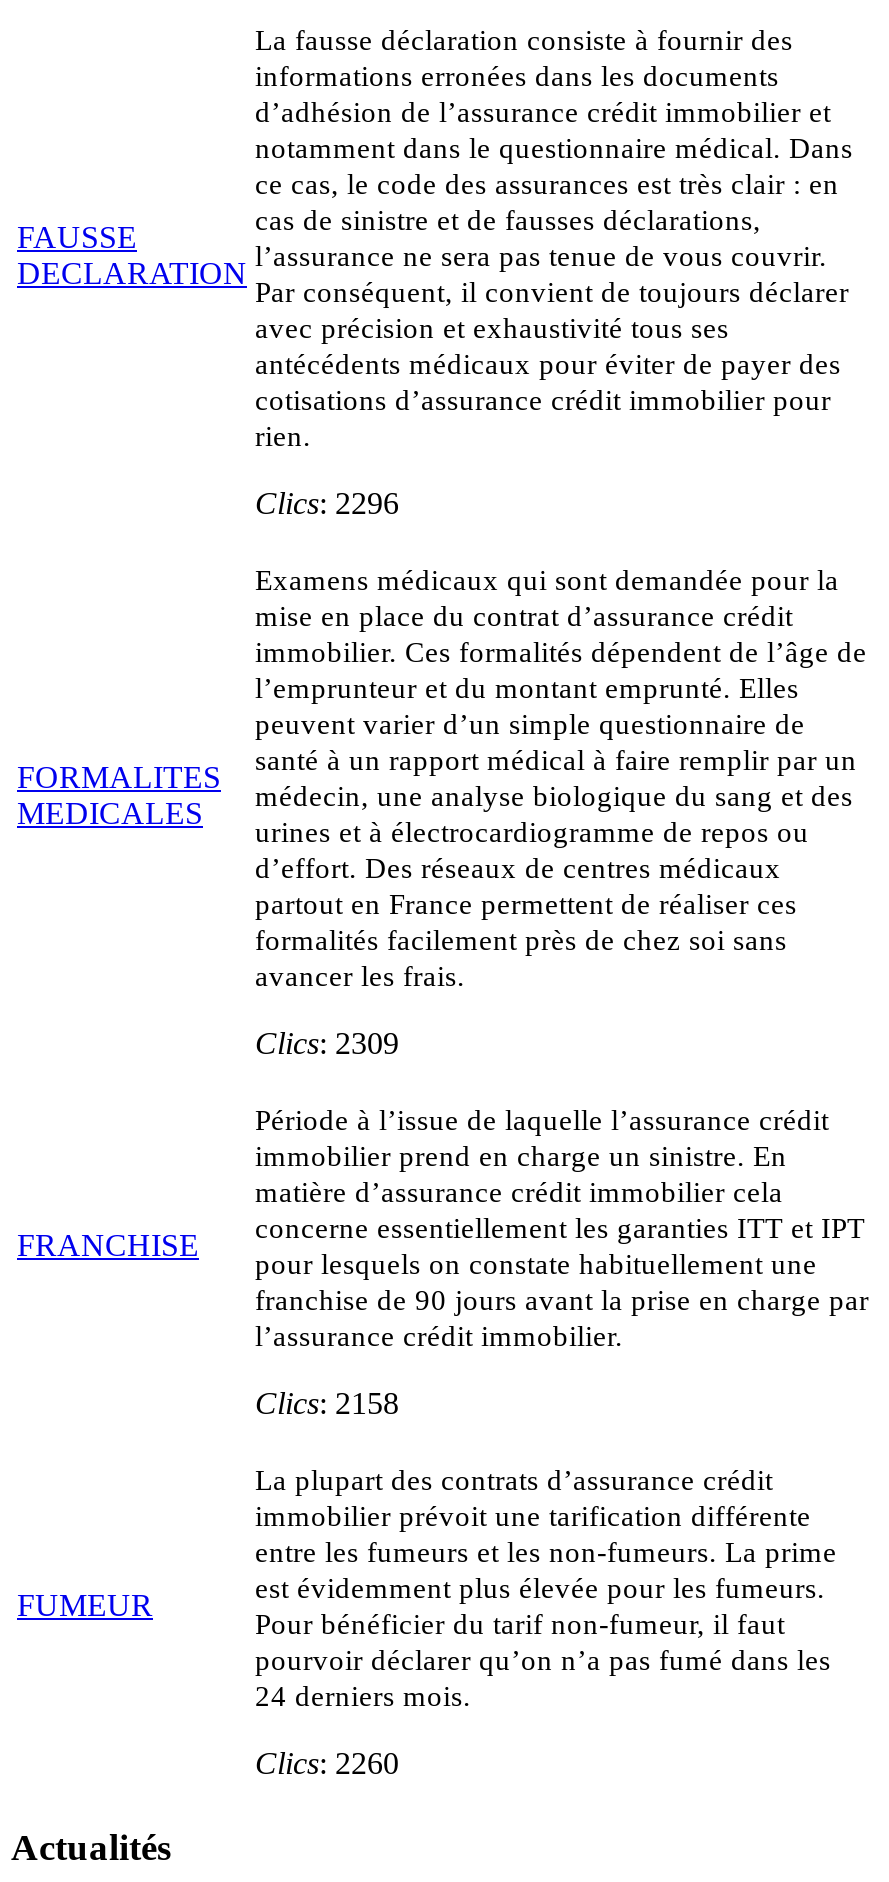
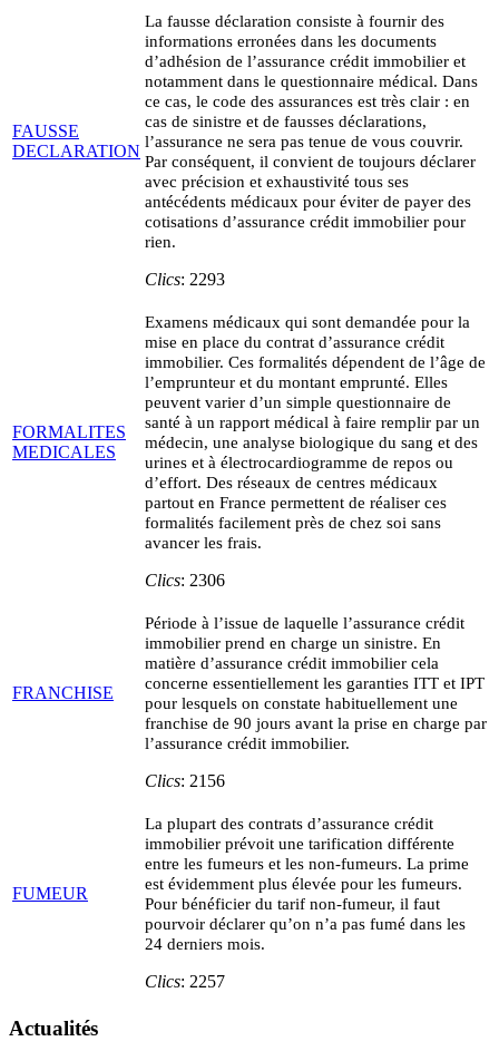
[255,486,399,520] Clics: 2296 -> [145,270,225,289] Clics: 2293
[255,1026,399,1060] Clics: 2309 -> [145,571,225,589] Clics: 2306
[255,1386,399,1420] Clics: 2158 -> [145,771,225,790] Clics: 2156
[255,1746,399,1780] Clics: 2260 -> [145,972,225,991] Clics: 2257

